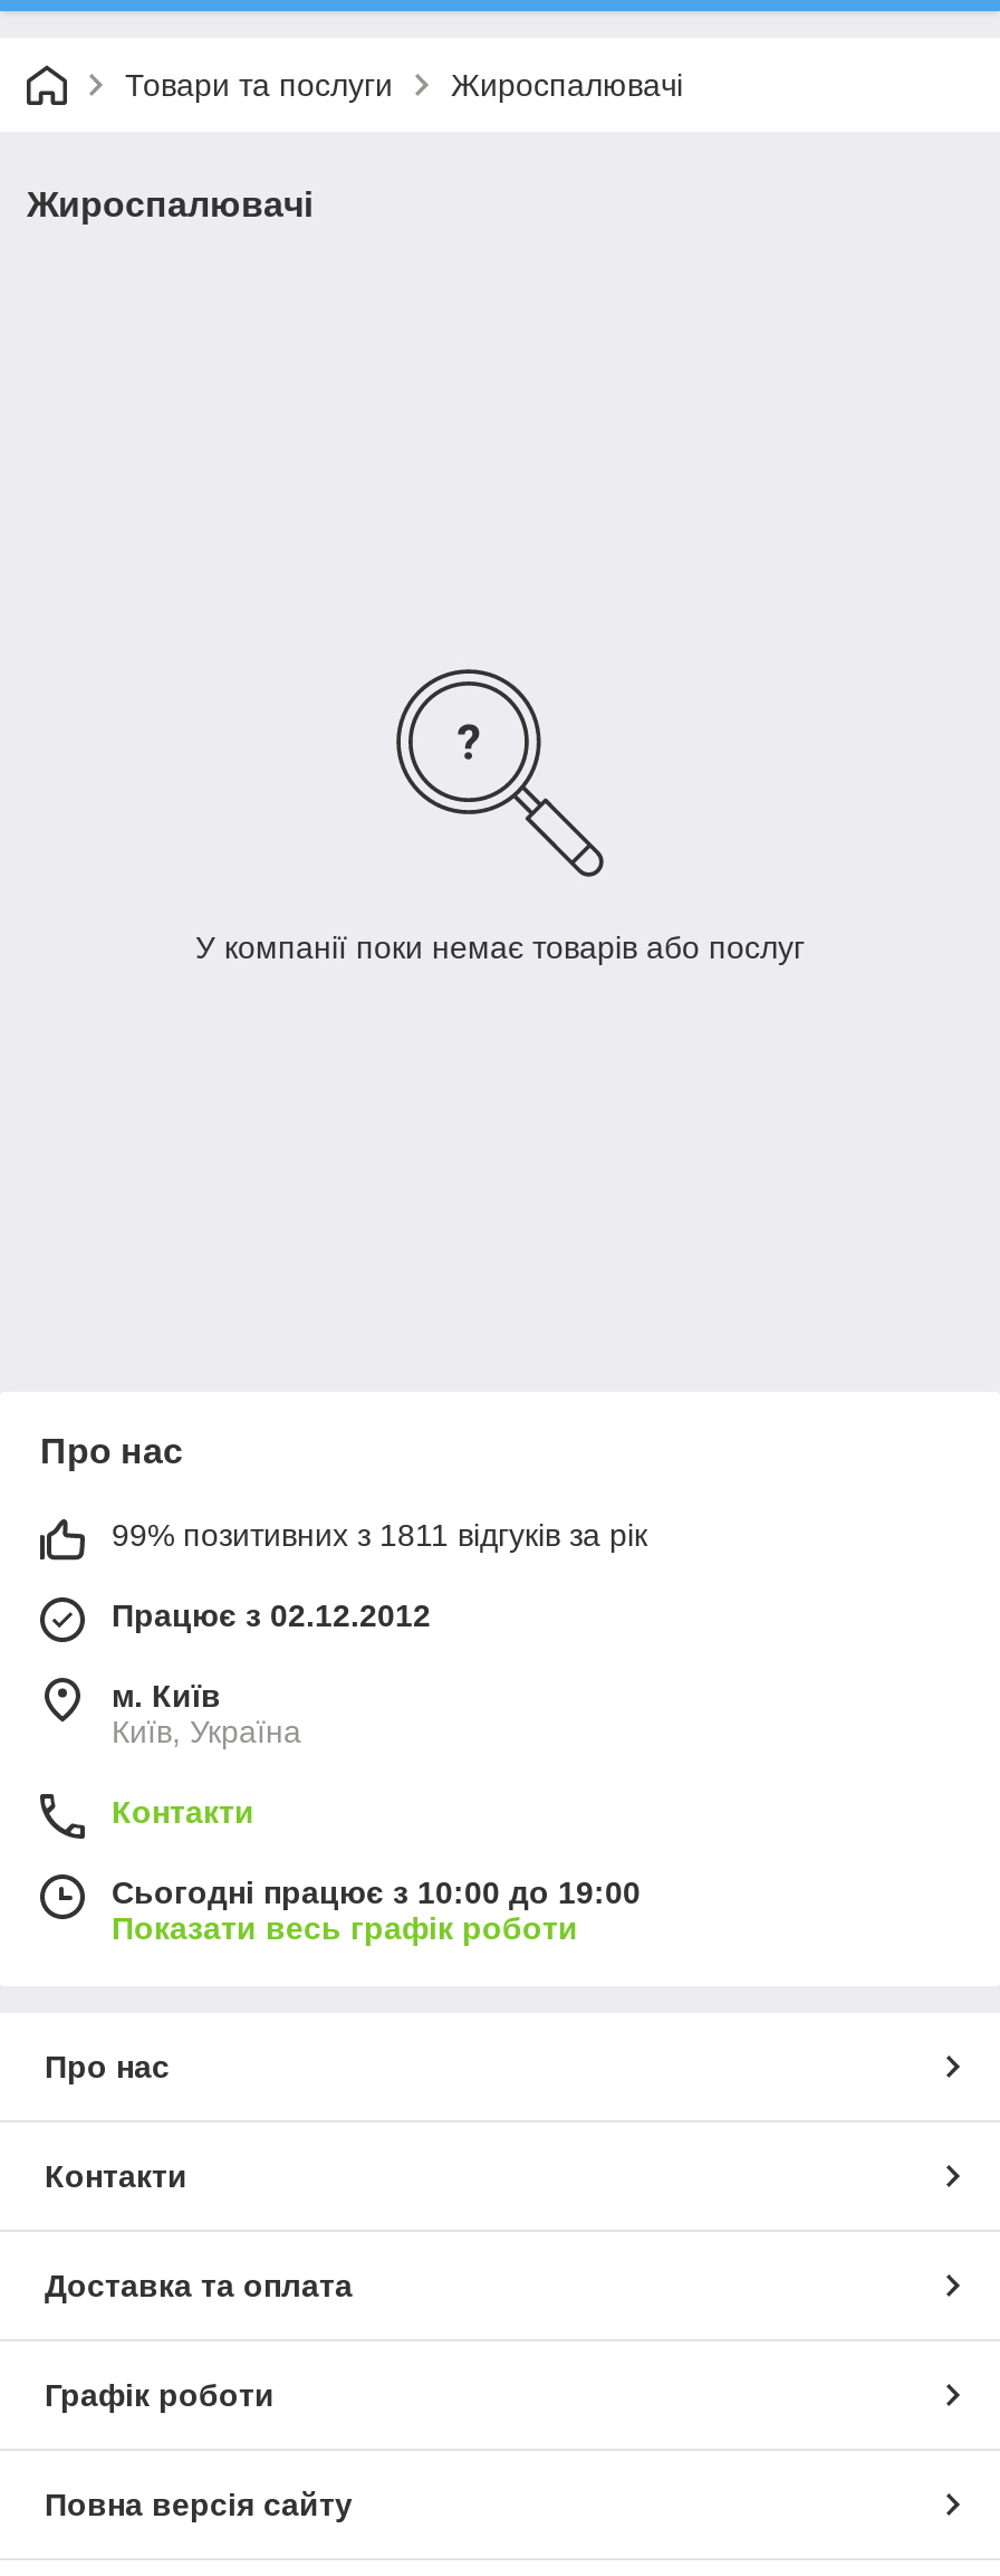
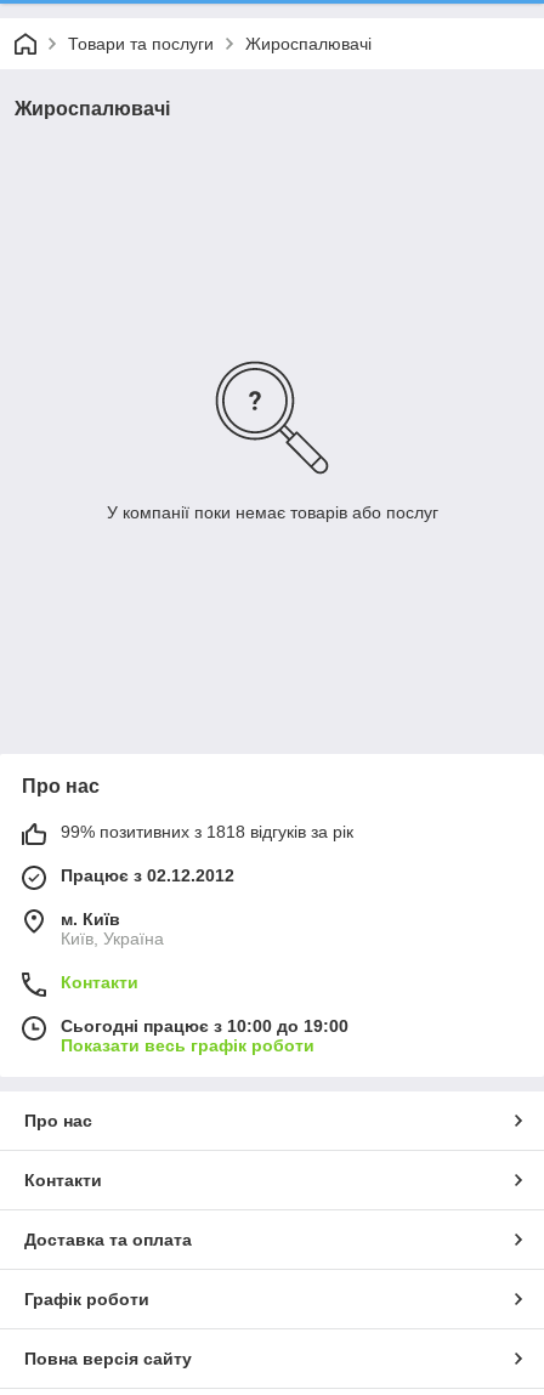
[112,1518,647,1554] 99% позитивних з 1811 відгуків за рік -> [61,823,353,842] 99% позитивних з 1818 відгуків за рік

